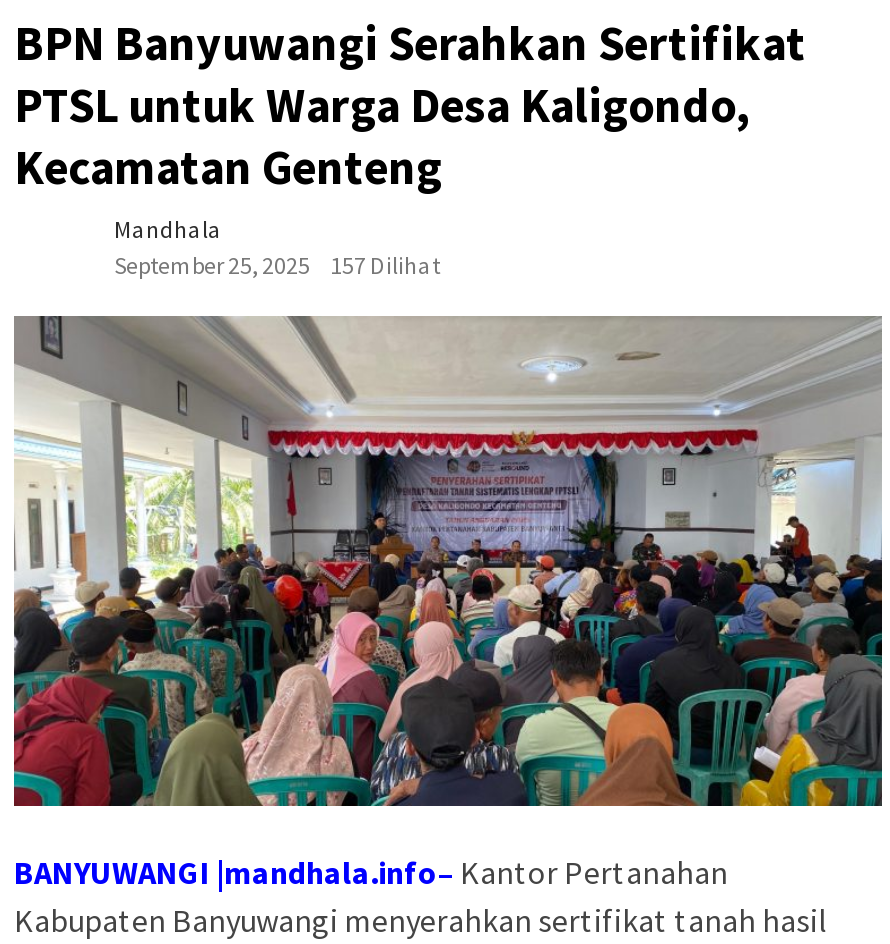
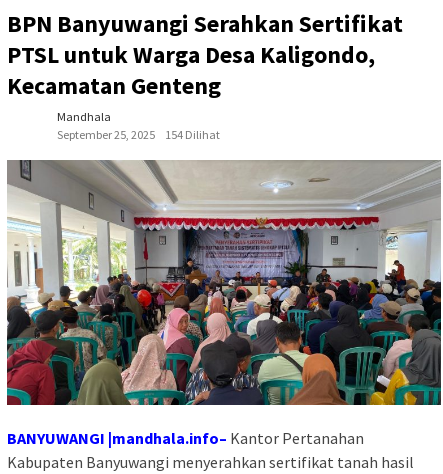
[114,251,440,281] September 25, 2025 157 Dilihat -> [57,127,220,142] September 25, 2025 154 Dilihat

